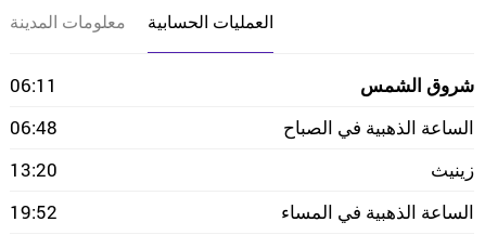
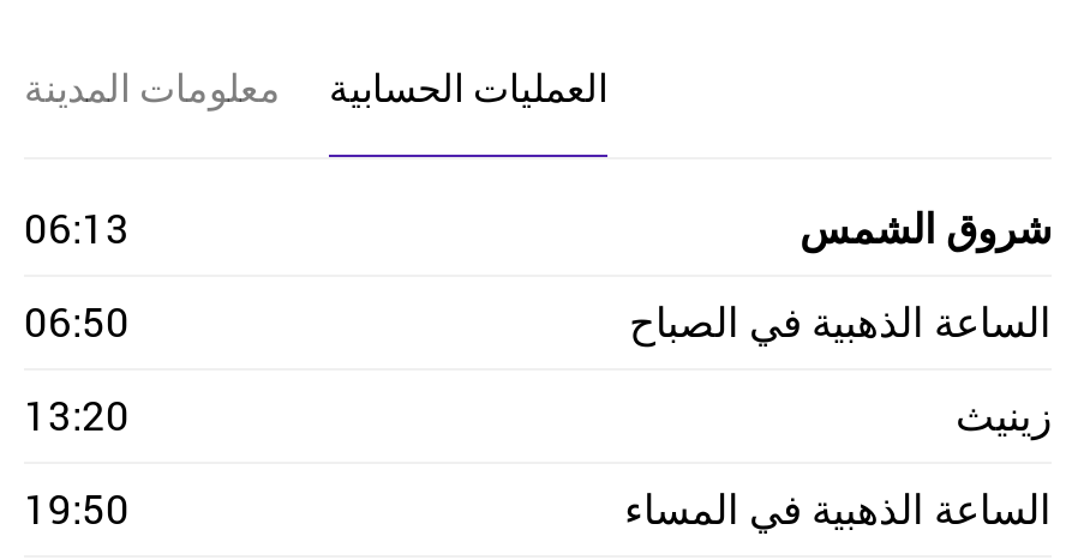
[10,73,58,97] 06:11 -> [24,200,130,255] 06:13
[10,115,58,140] 06:48 -> [24,294,130,349] 06:50
[10,199,58,224] 19:52 -> [24,481,130,536] 19:50

